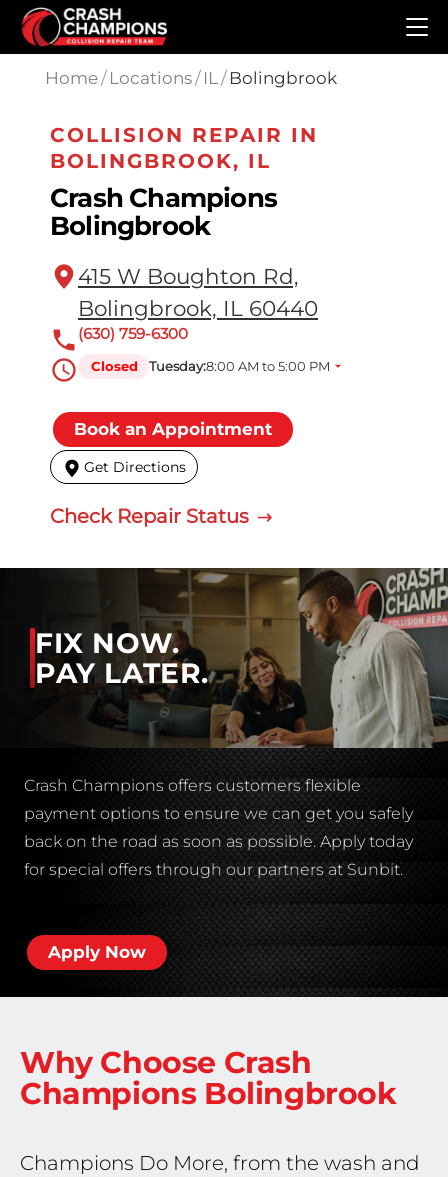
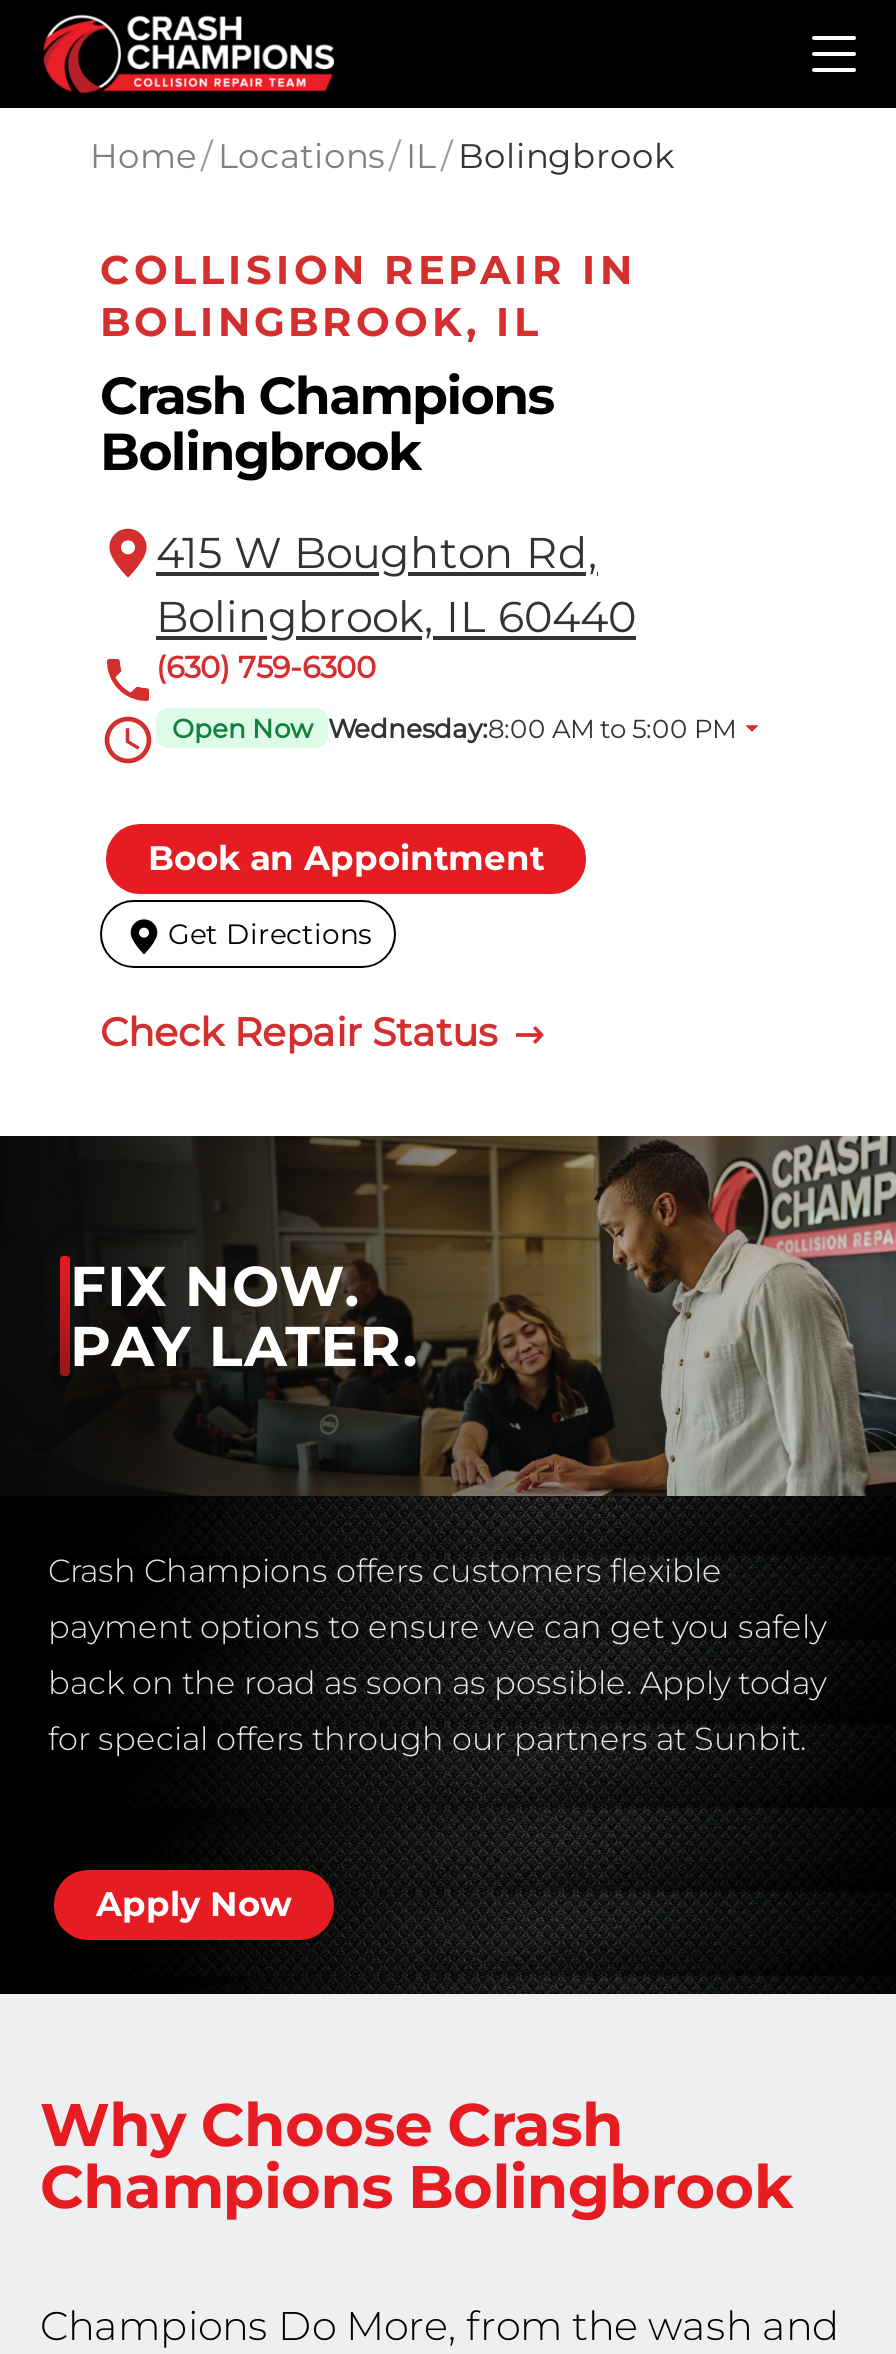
[91,357,330,374] Closed | Tuesday:8:00 AM to 5:00 PM -> [172,711,736,743] Open Now Wednesday:8:00 AM to 5:00 PM

